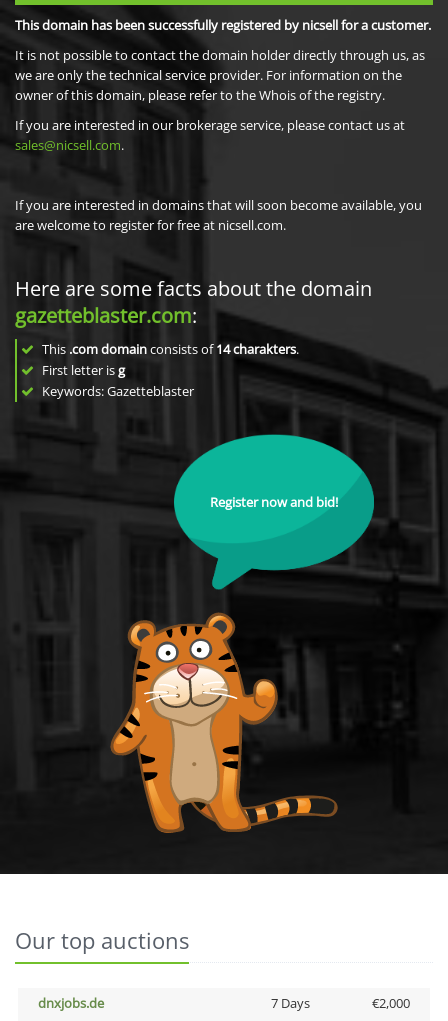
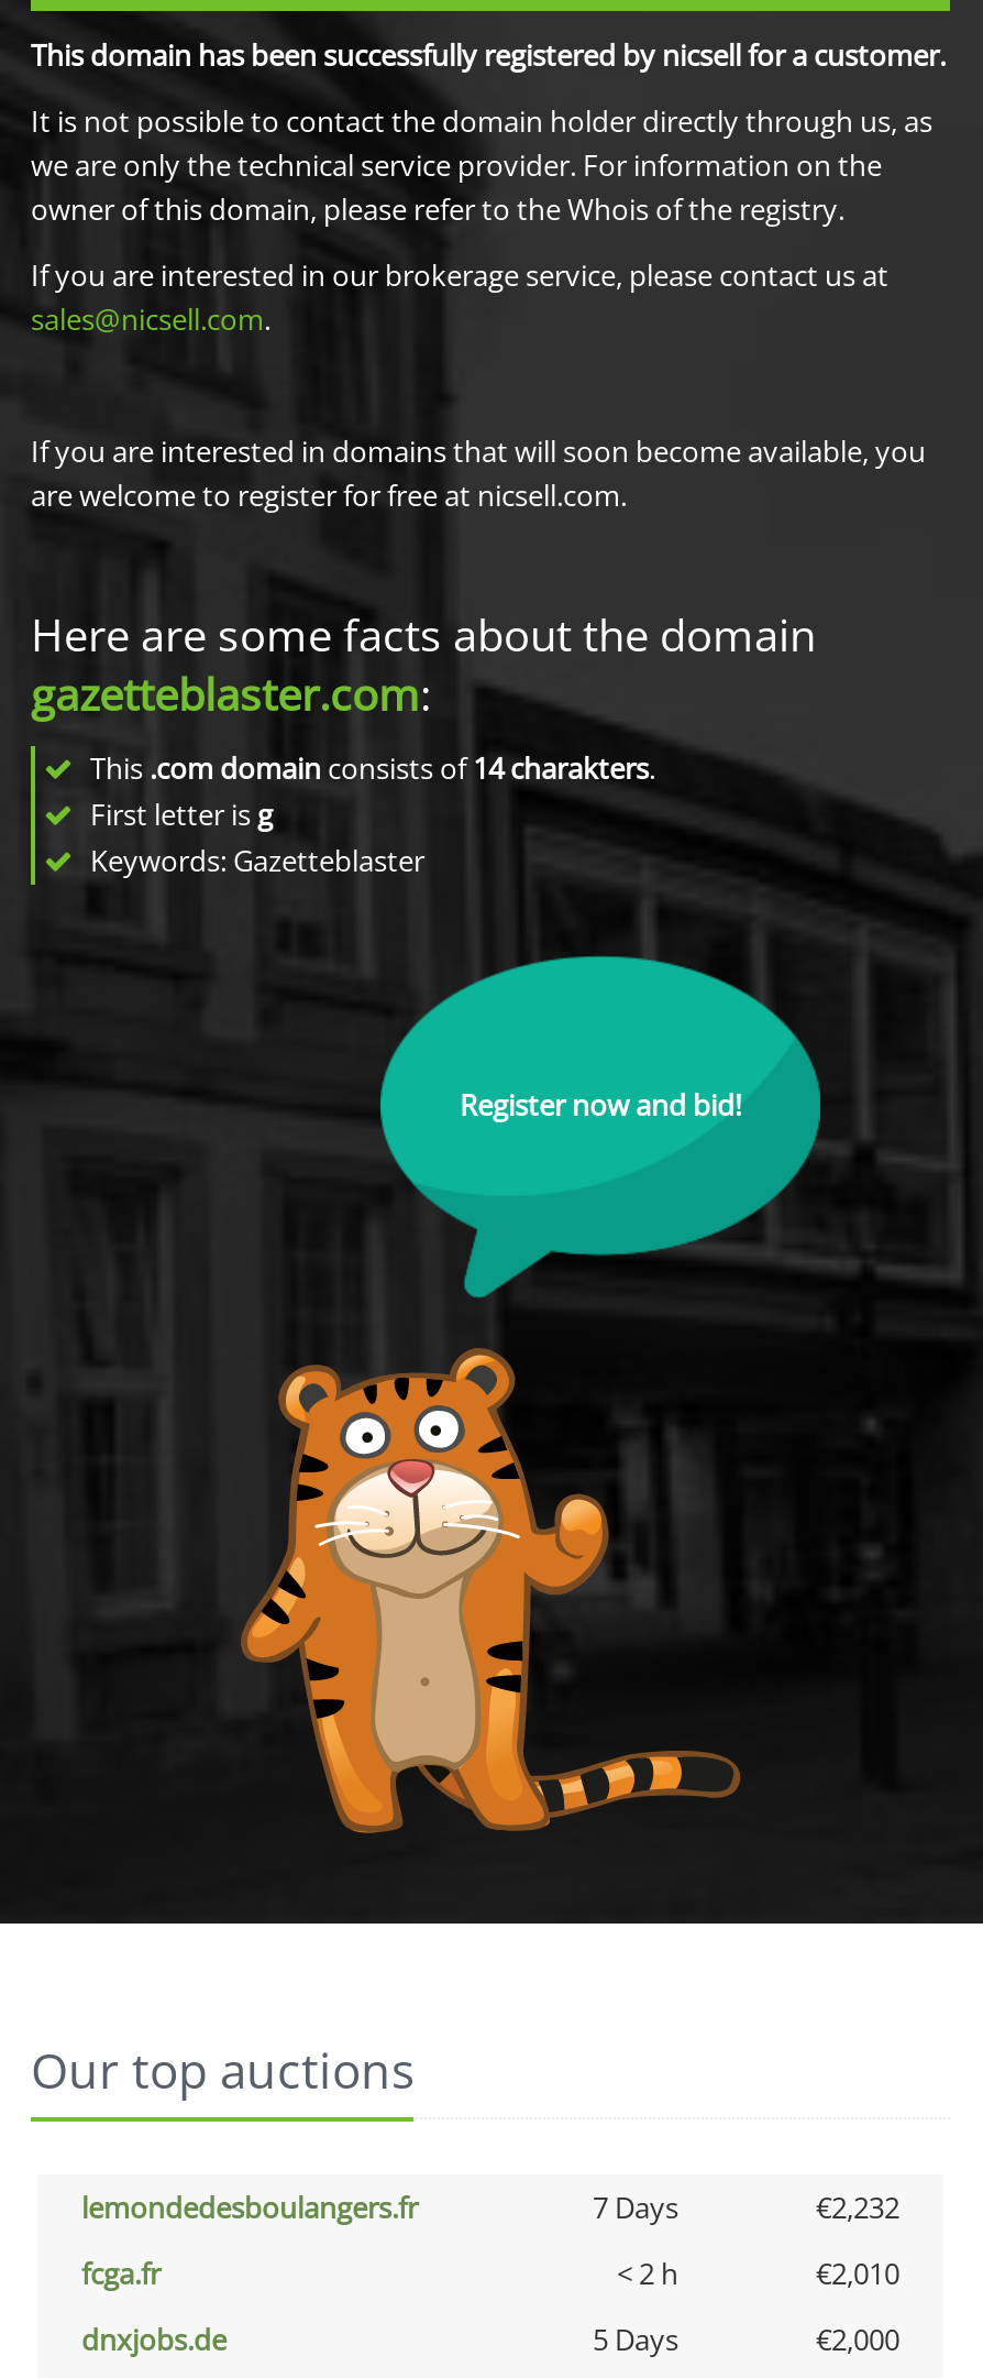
none -> [81,2188,899,2293] lemondedesboulangers.fr | 7 Days | €2,232 | fcga.fr | < 2 h | €2,010
[270,994,309,1012] 7 Days -> [593,2320,678,2359] 5 Days

